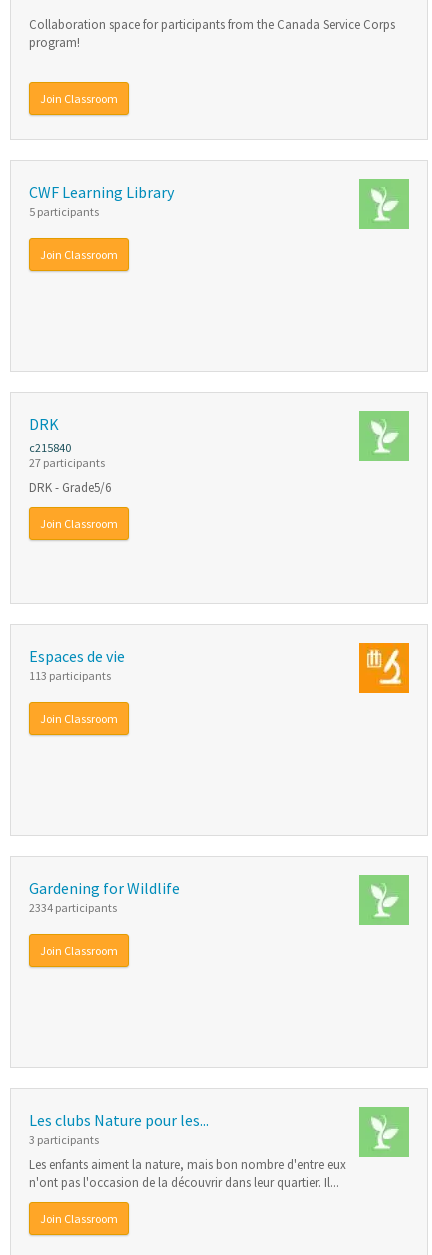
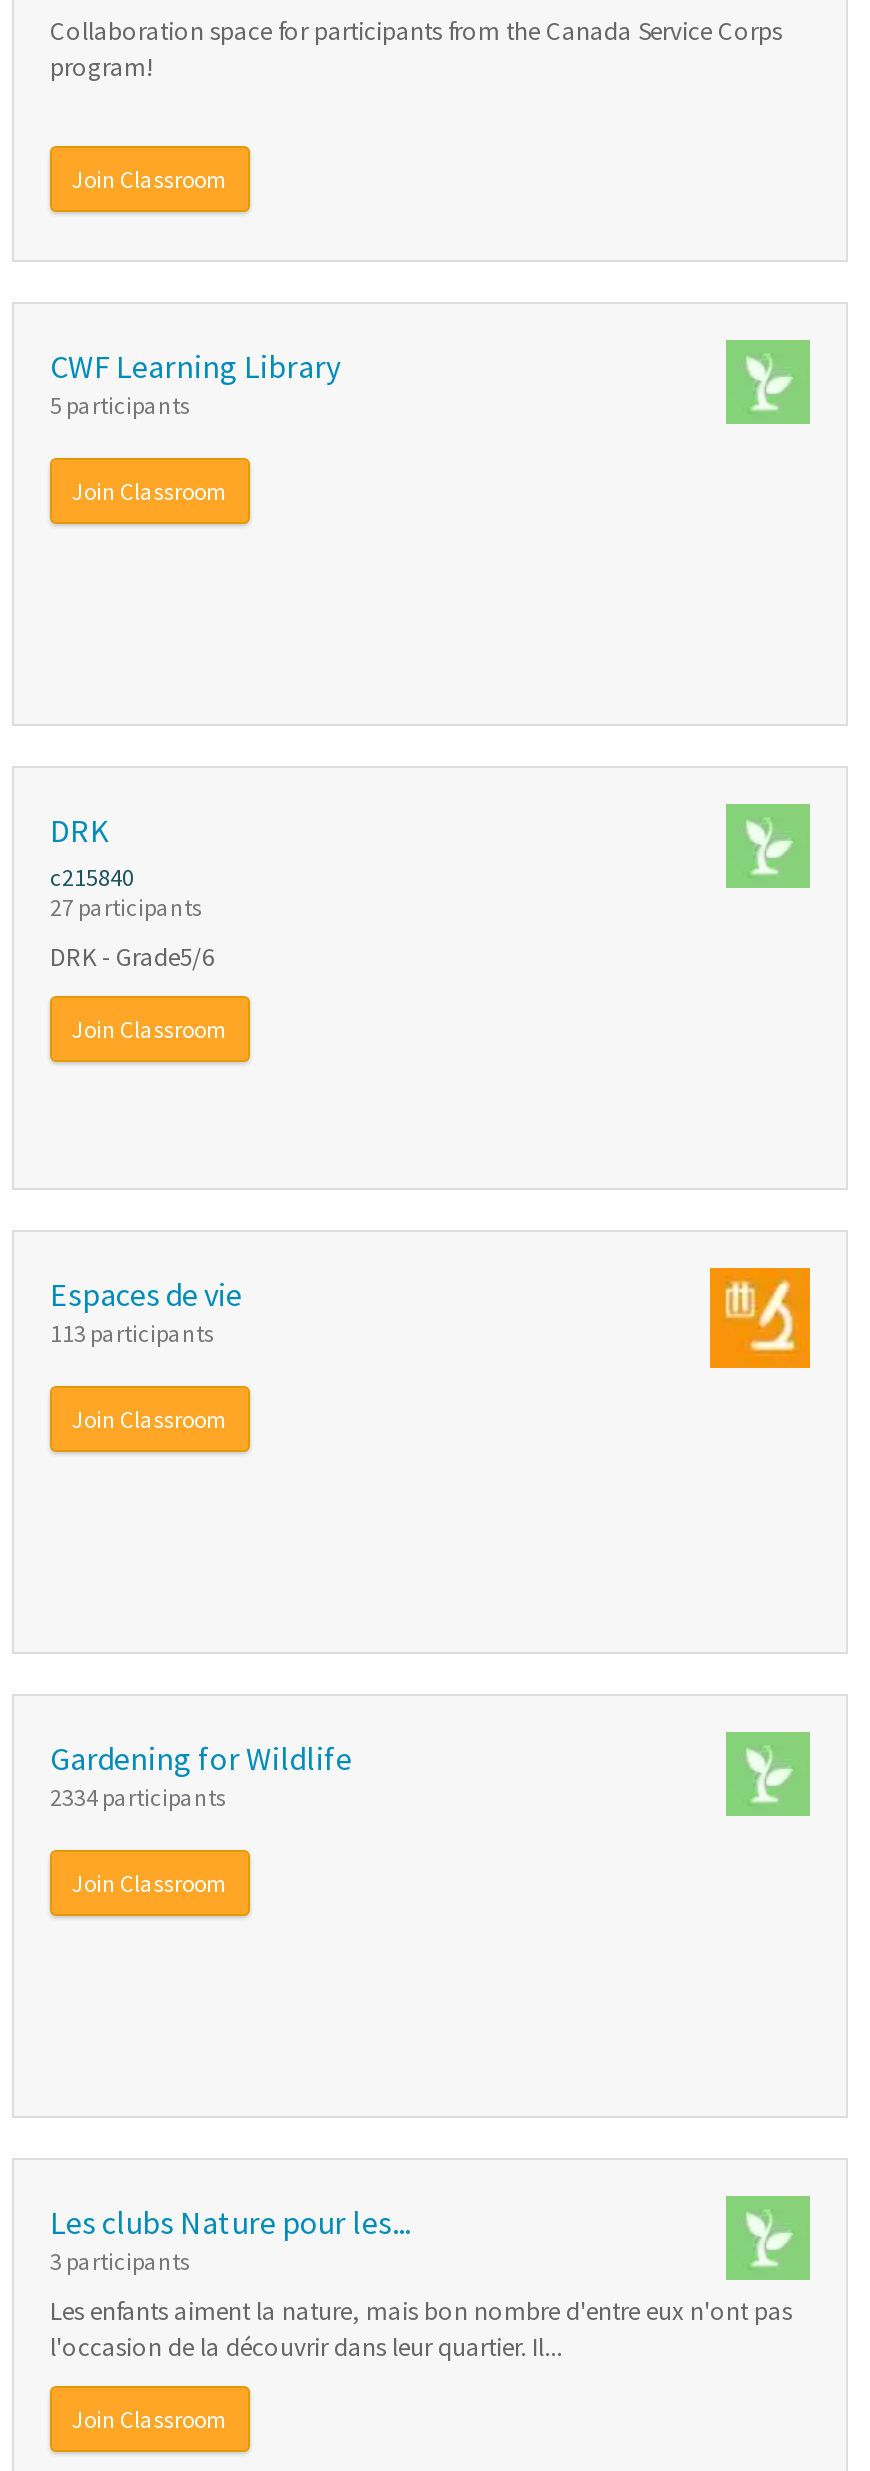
[358,178,410,230] [image] -> [710,340,810,440] [image]
[358,410,410,462] [image] -> [710,804,810,904] [image]
[358,874,410,926] [image] -> [710,1732,810,1832] [image]
[358,1106,399,1149] [image] -> [710,2196,806,2280] [image]

